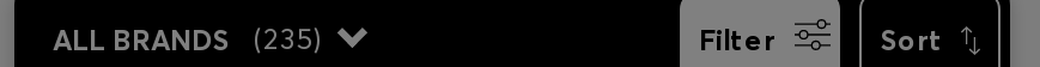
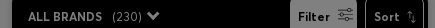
[53,20,323,56] ALL BRANDS (235) -> [28,8,142,23] ALL BRANDS (230)

